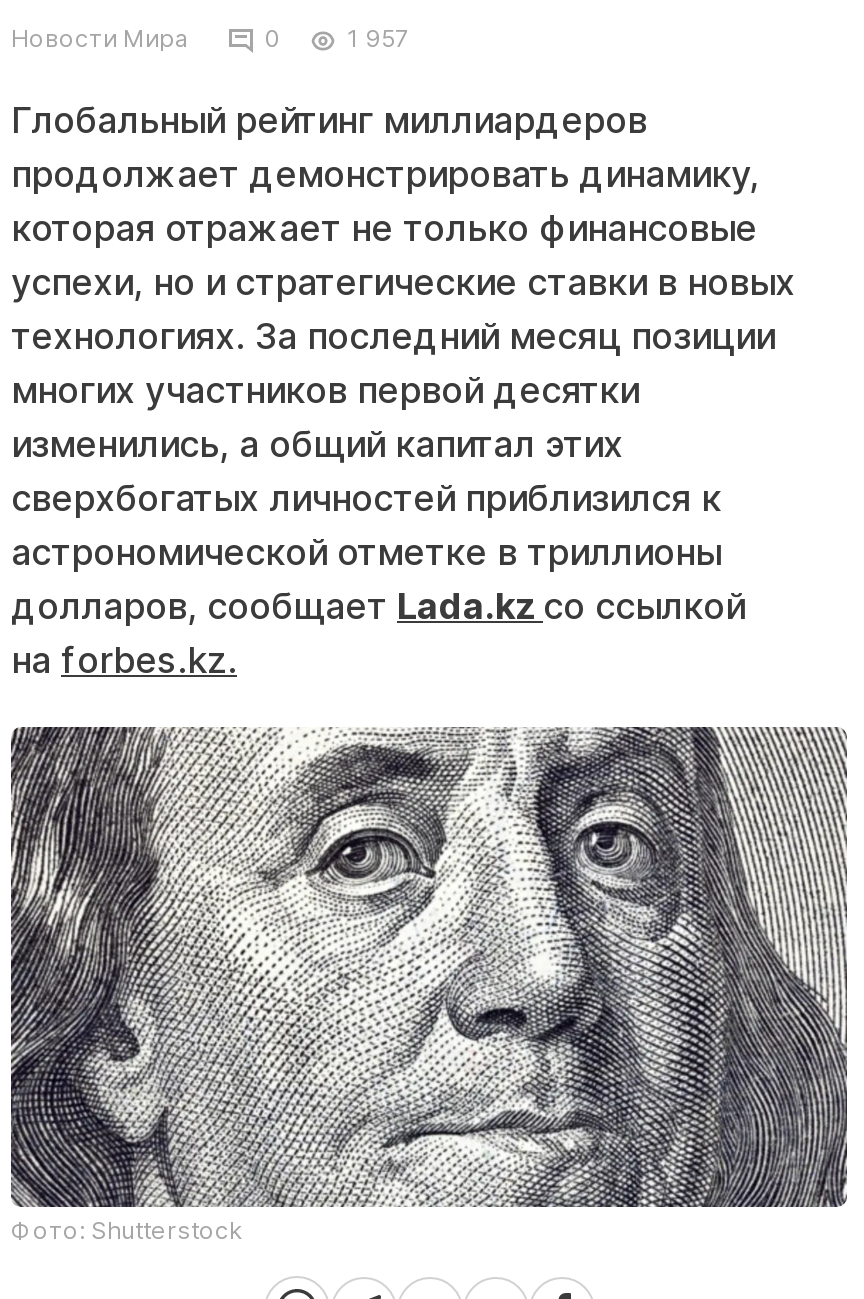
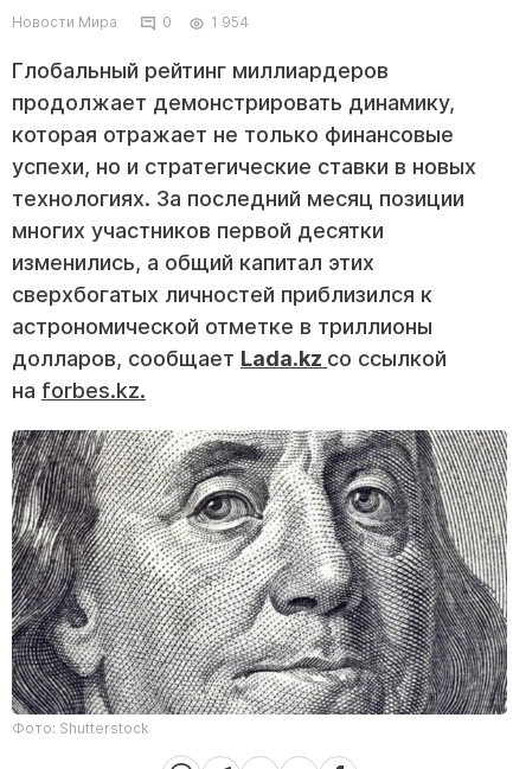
[347,23,409,53] 1 957 -> [211,13,249,31] 1 954

